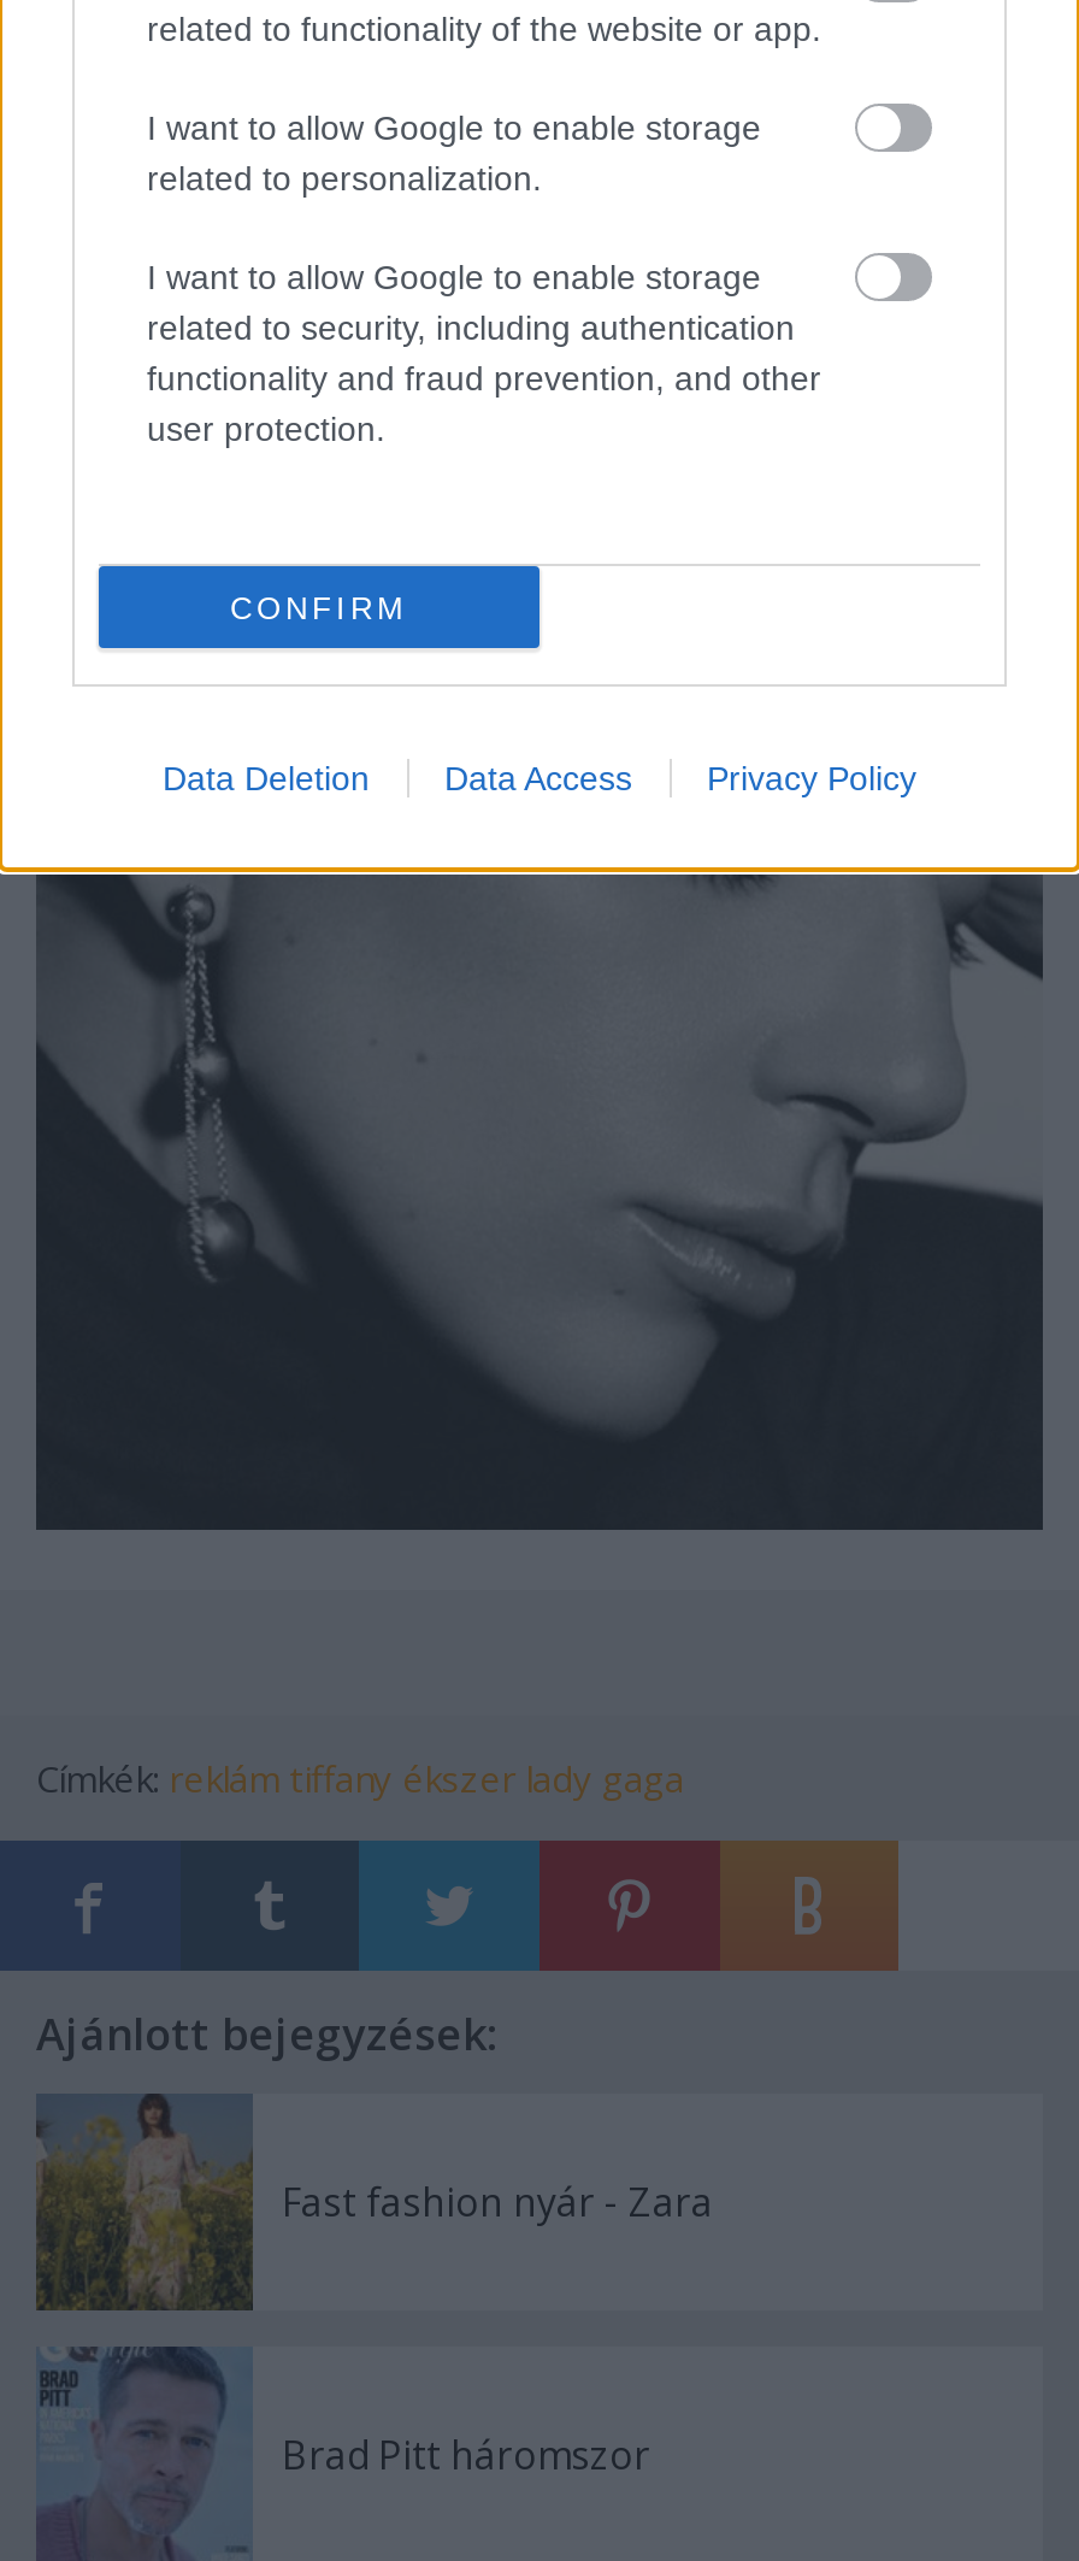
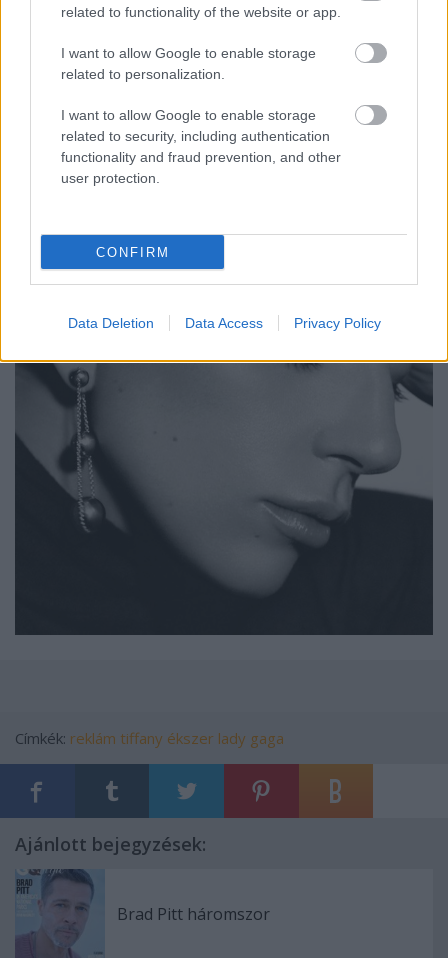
[36,2110,713,2310] [image] | Fast fashion nyár - Zara -> none

